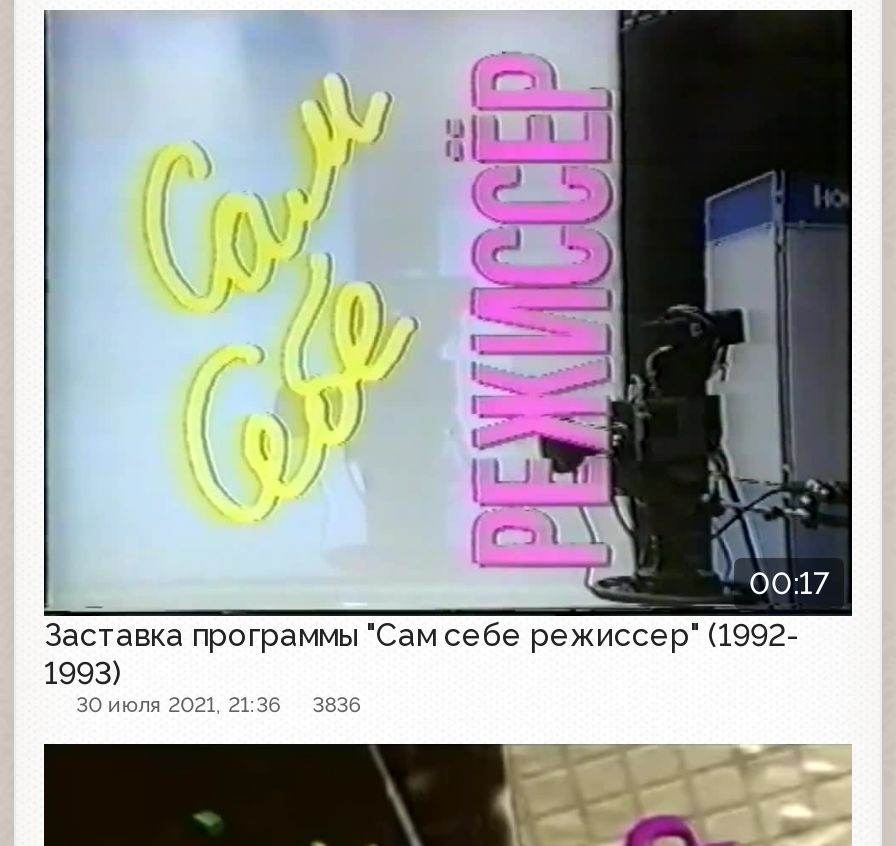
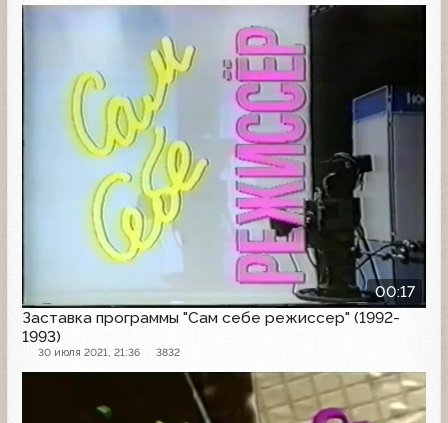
[76,693,360,717] 30 июля 2021, 21:36 3836 -> [38,346,180,358] 30 июля 2021, 21:36 3832

